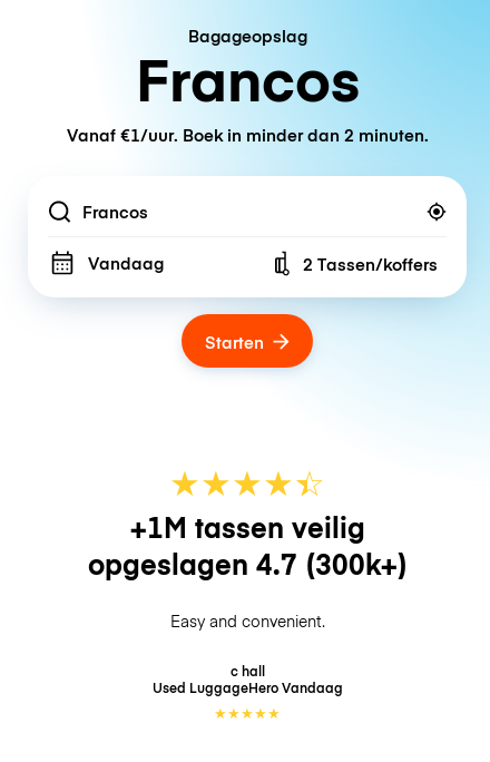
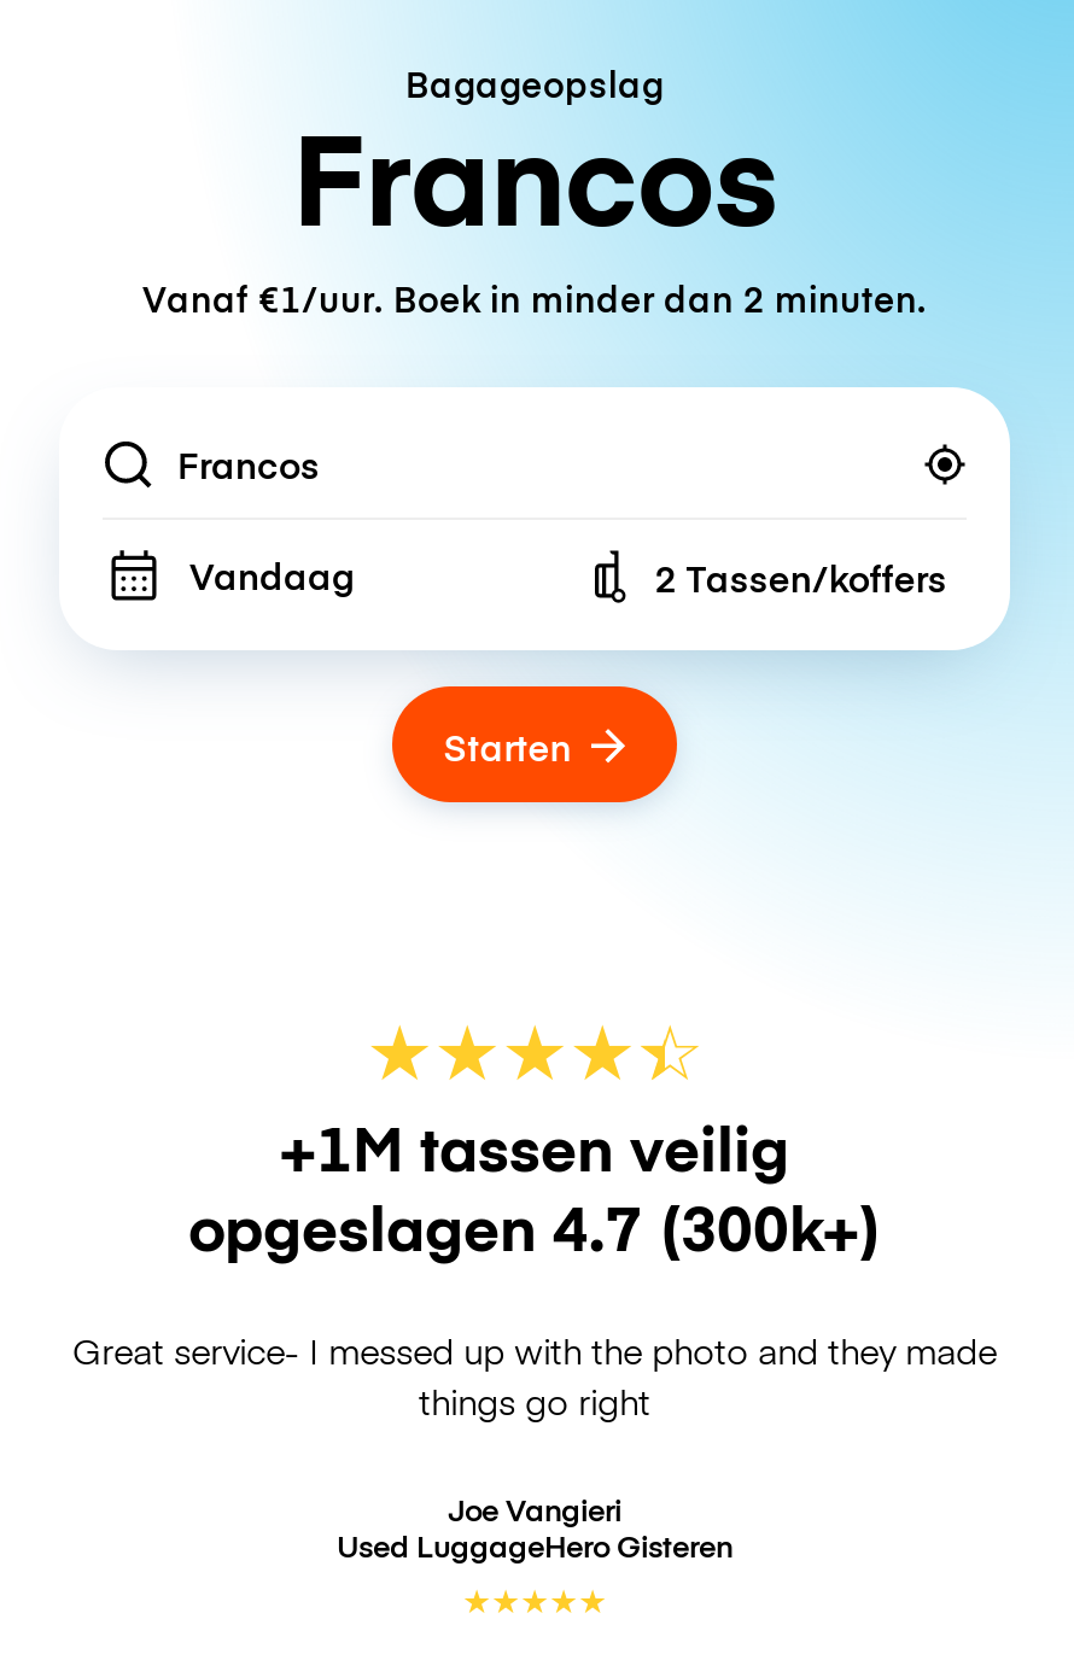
[170,610,325,632] Easy and convenient. -> [72,1327,997,1426] Great service- I messed up with the photo and they made | things go right
[152,661,342,697] c hall | Used LuggageHero Vandaag -> [337,1488,732,1566] Joe Vangieri | Used LuggageHero Gisteren

